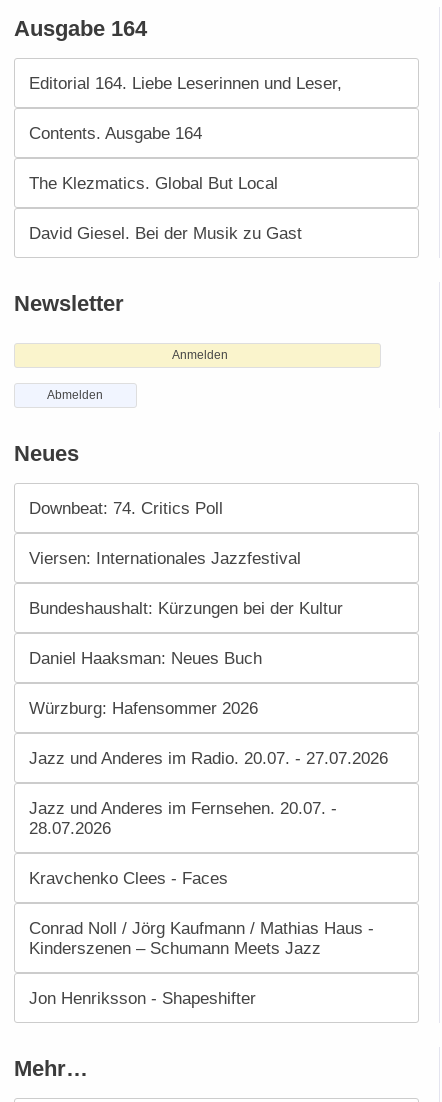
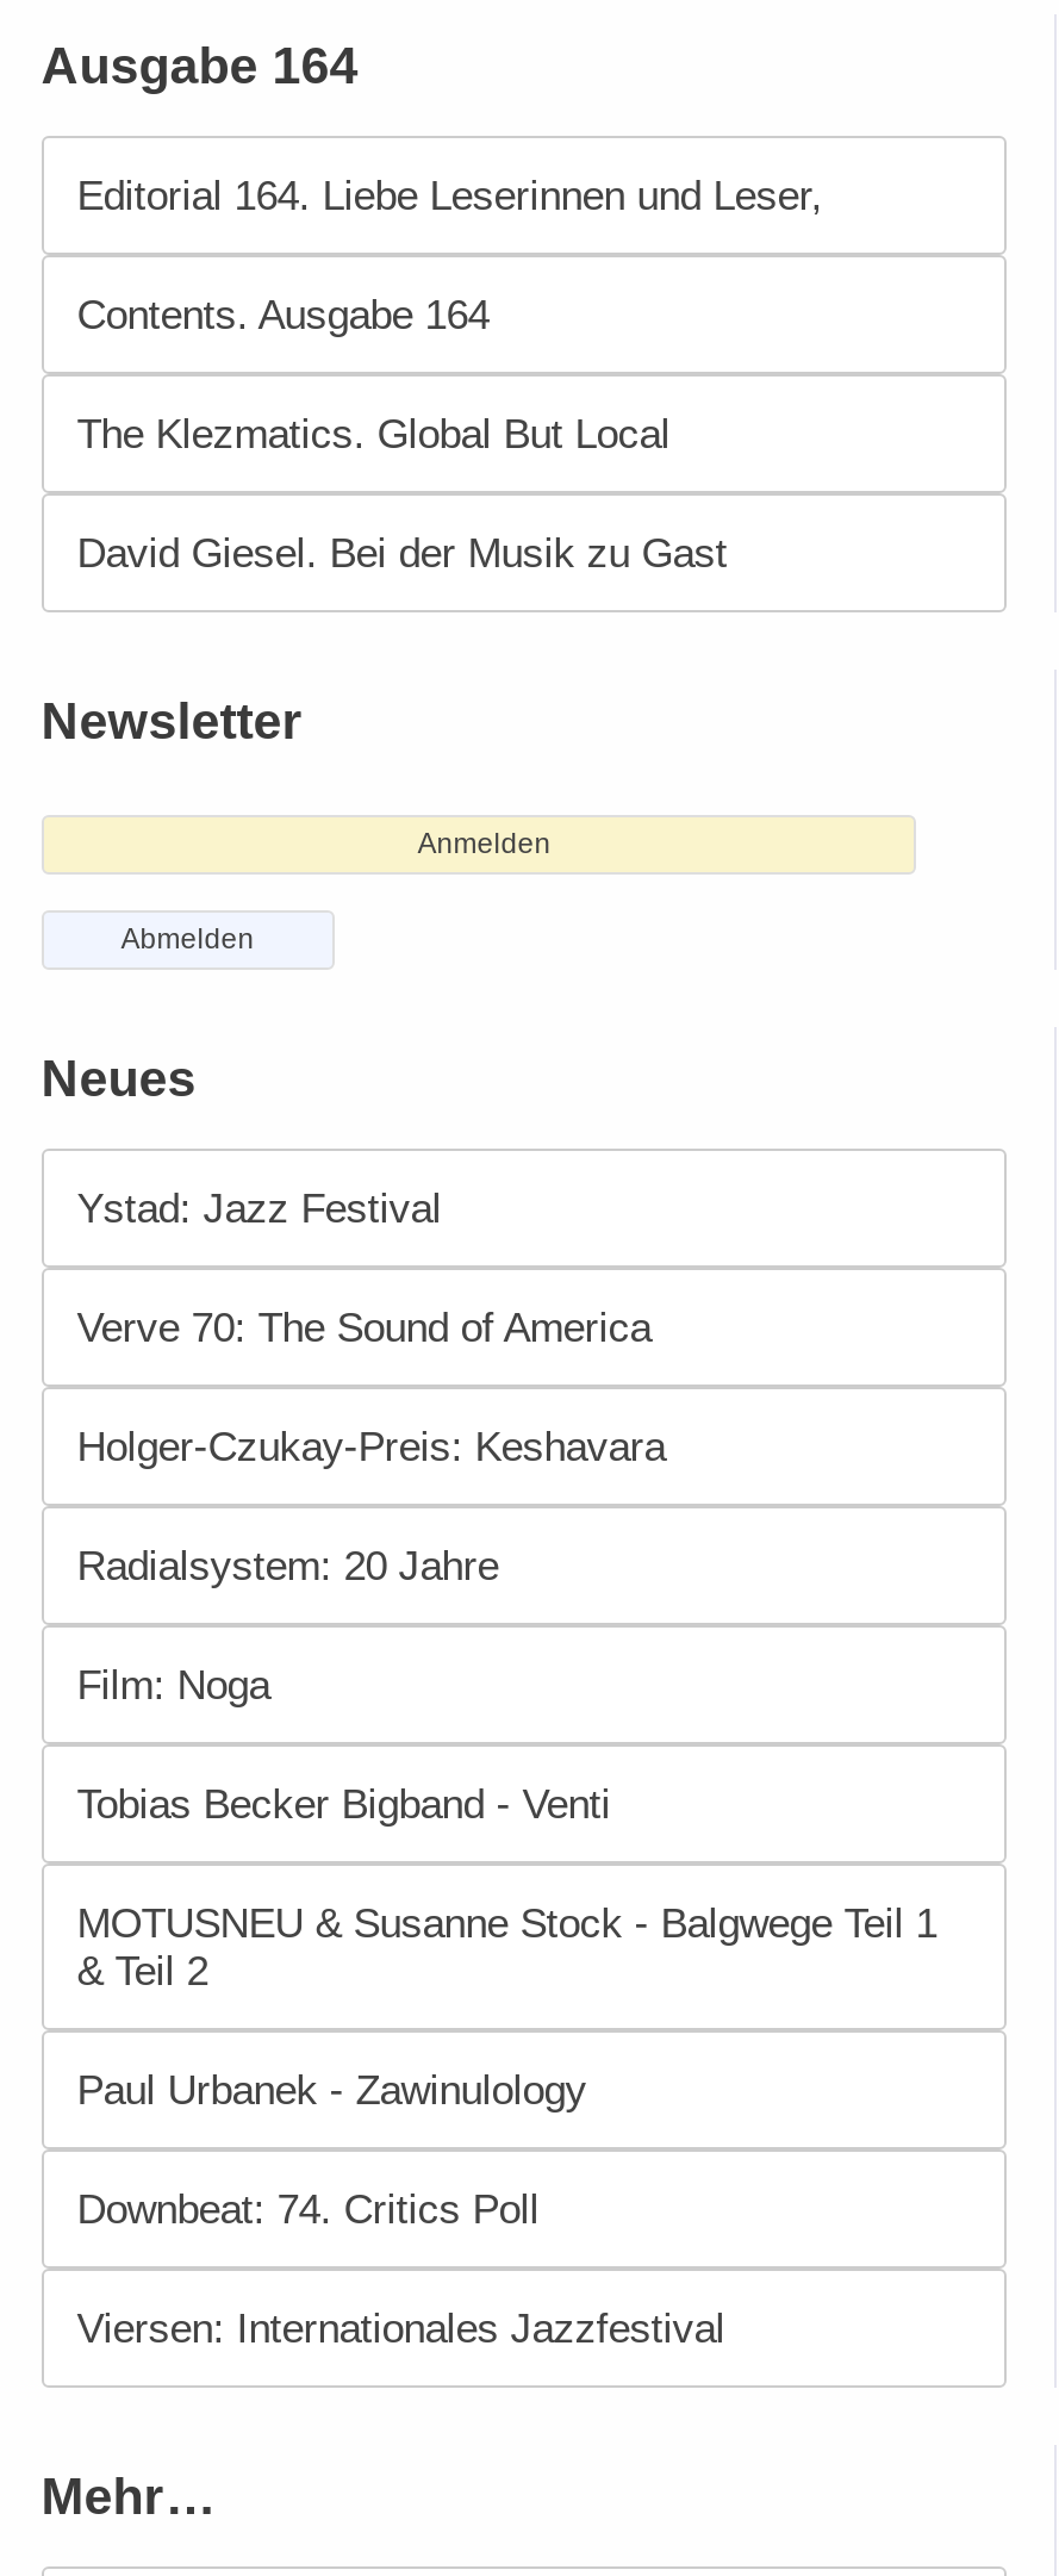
none -> [77,1184,937,2113] Ystad: Jazz Festival | Verve 70: The Sound of America | Holger-Czukay-Preis: Keshavara | Radialsystem: 20 Jahre | Film: Noga | Tobias Becker Bigband - Venti | MOTUSNEU & Susanne Stock - Balgwege Teil 1 | & Teil 2 | Paul Urbanek - Zawinulology
moved [29,498,301,568] -> [77,2185,725,2352]: Downbeat: 74. Critics Poll | Viersen: Internationales Jazzfestival
[29,598,388,1008] Bundeshaushalt: Kürzungen bei der Kultur | Daniel Haaksman: Neues Buch | Würzburg: Hafensommer 2026 | Jazz und Anderes im Radio. 20.07. - 27.07.2026 | Jazz und Anderes im Fernsehen. 20.07. - | 28.07.2026 | Kravchenko Clees - Faces | Conrad Noll / Jörg Kaufmann / Mathias Haus - | Kinderszenen – Schumann Meets Jazz | Jon Henriksson - Shapeshifter -> none

